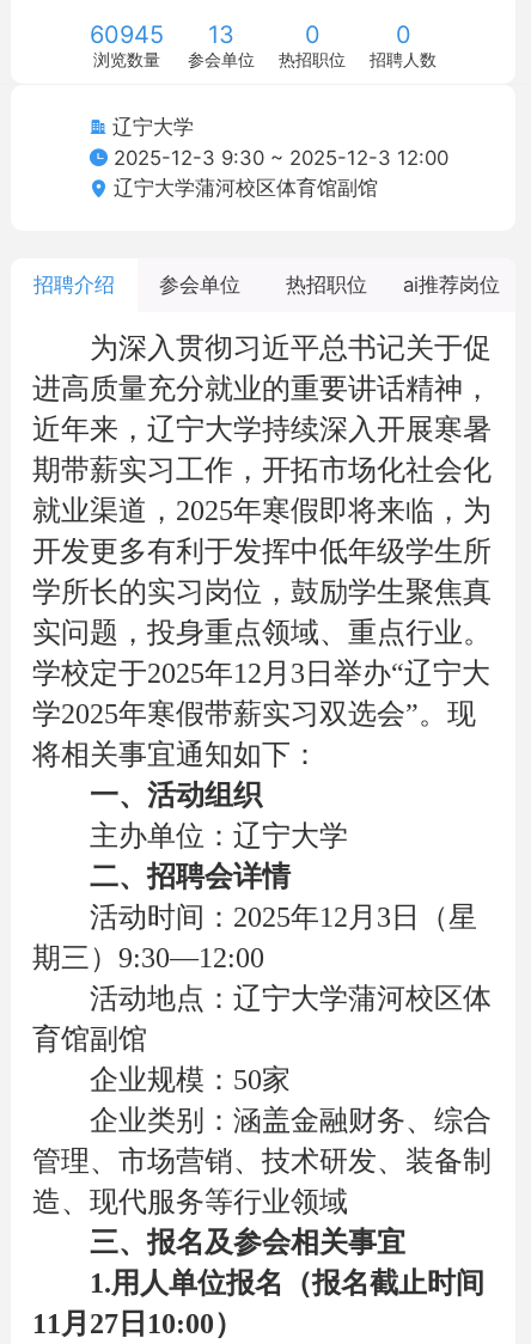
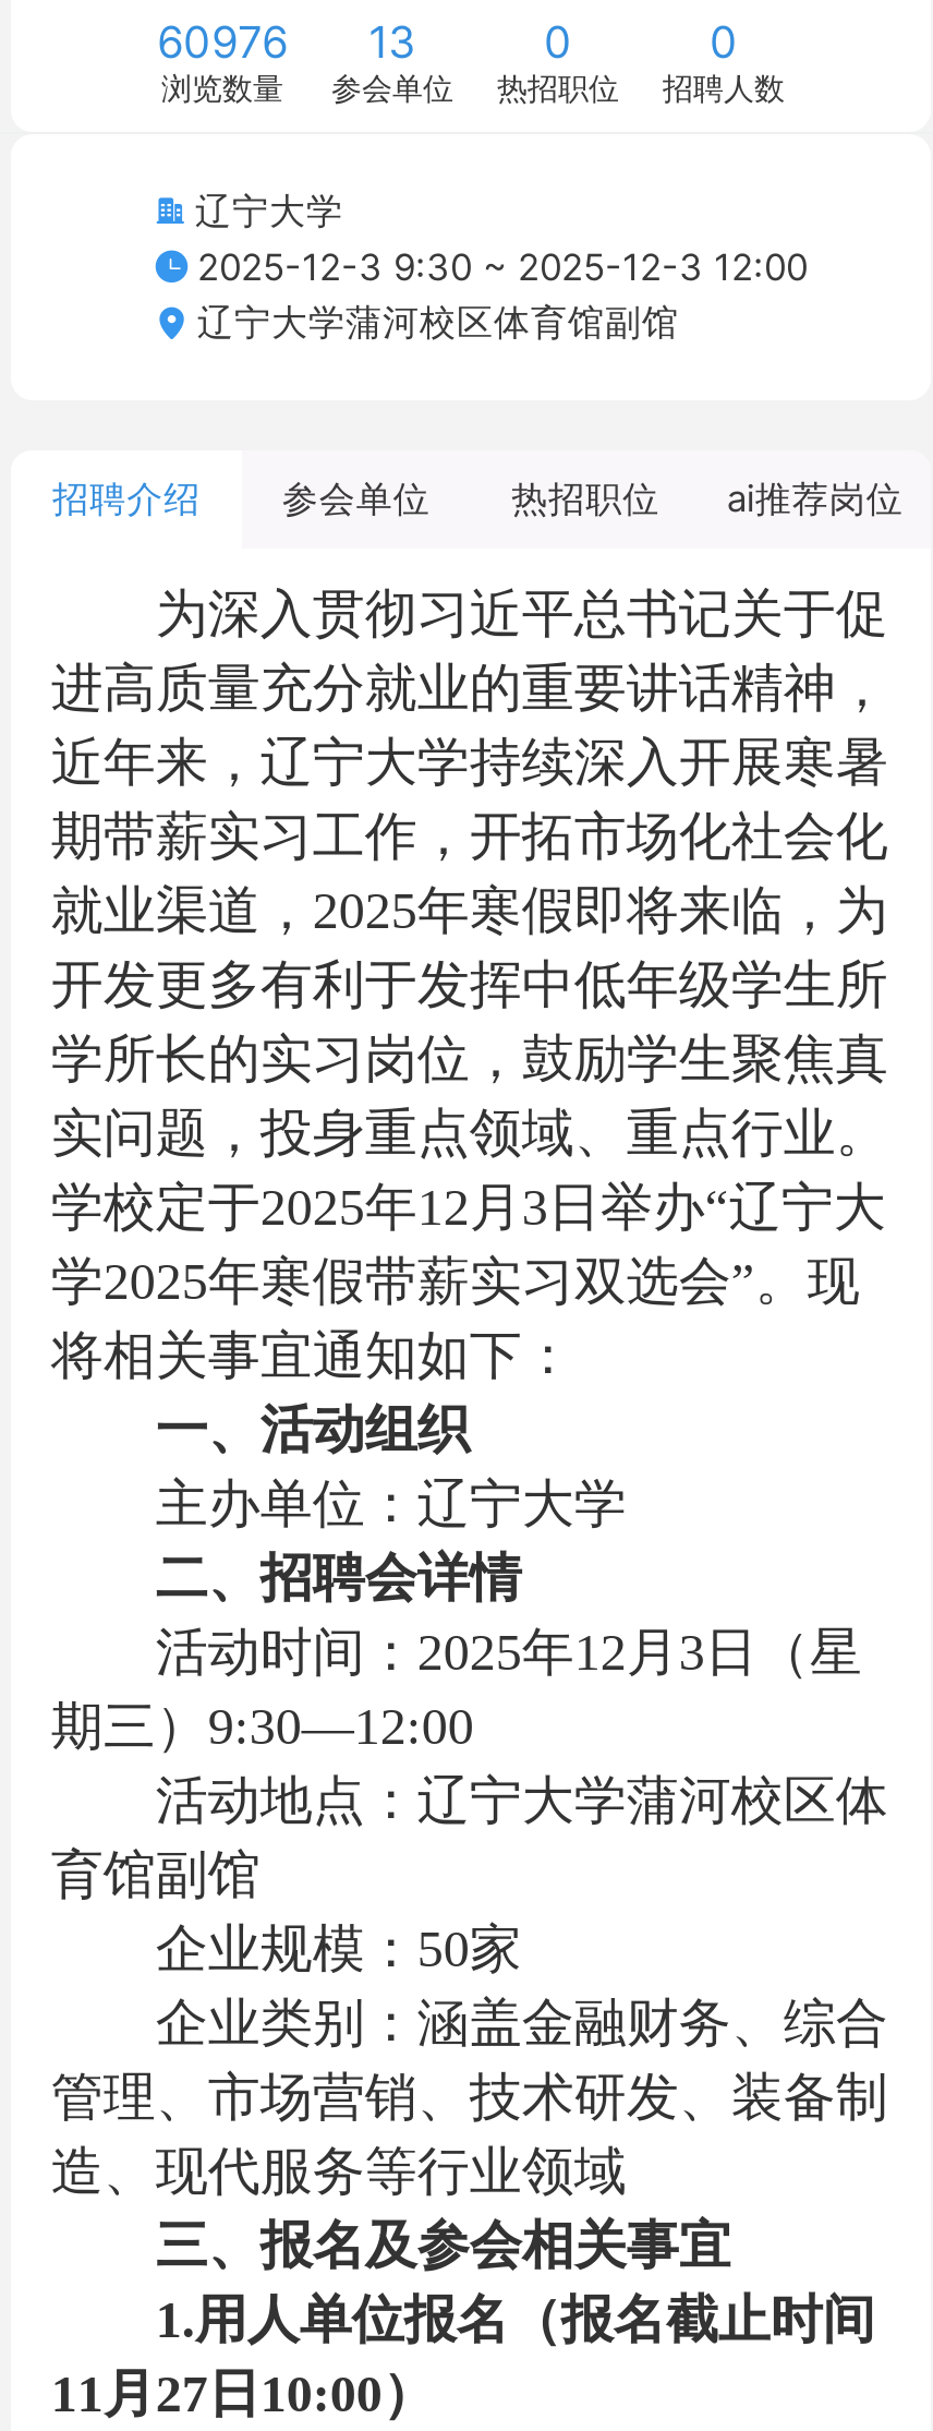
[90,20,234,49] 60945 13 -> [157,16,416,68] 60976 13

